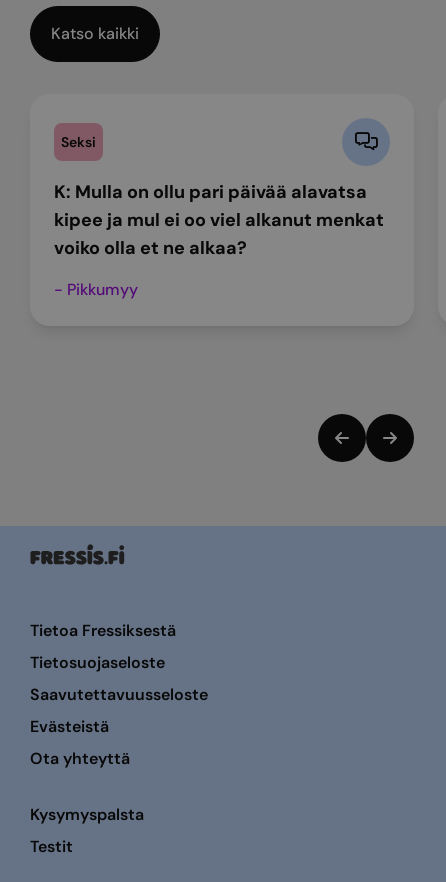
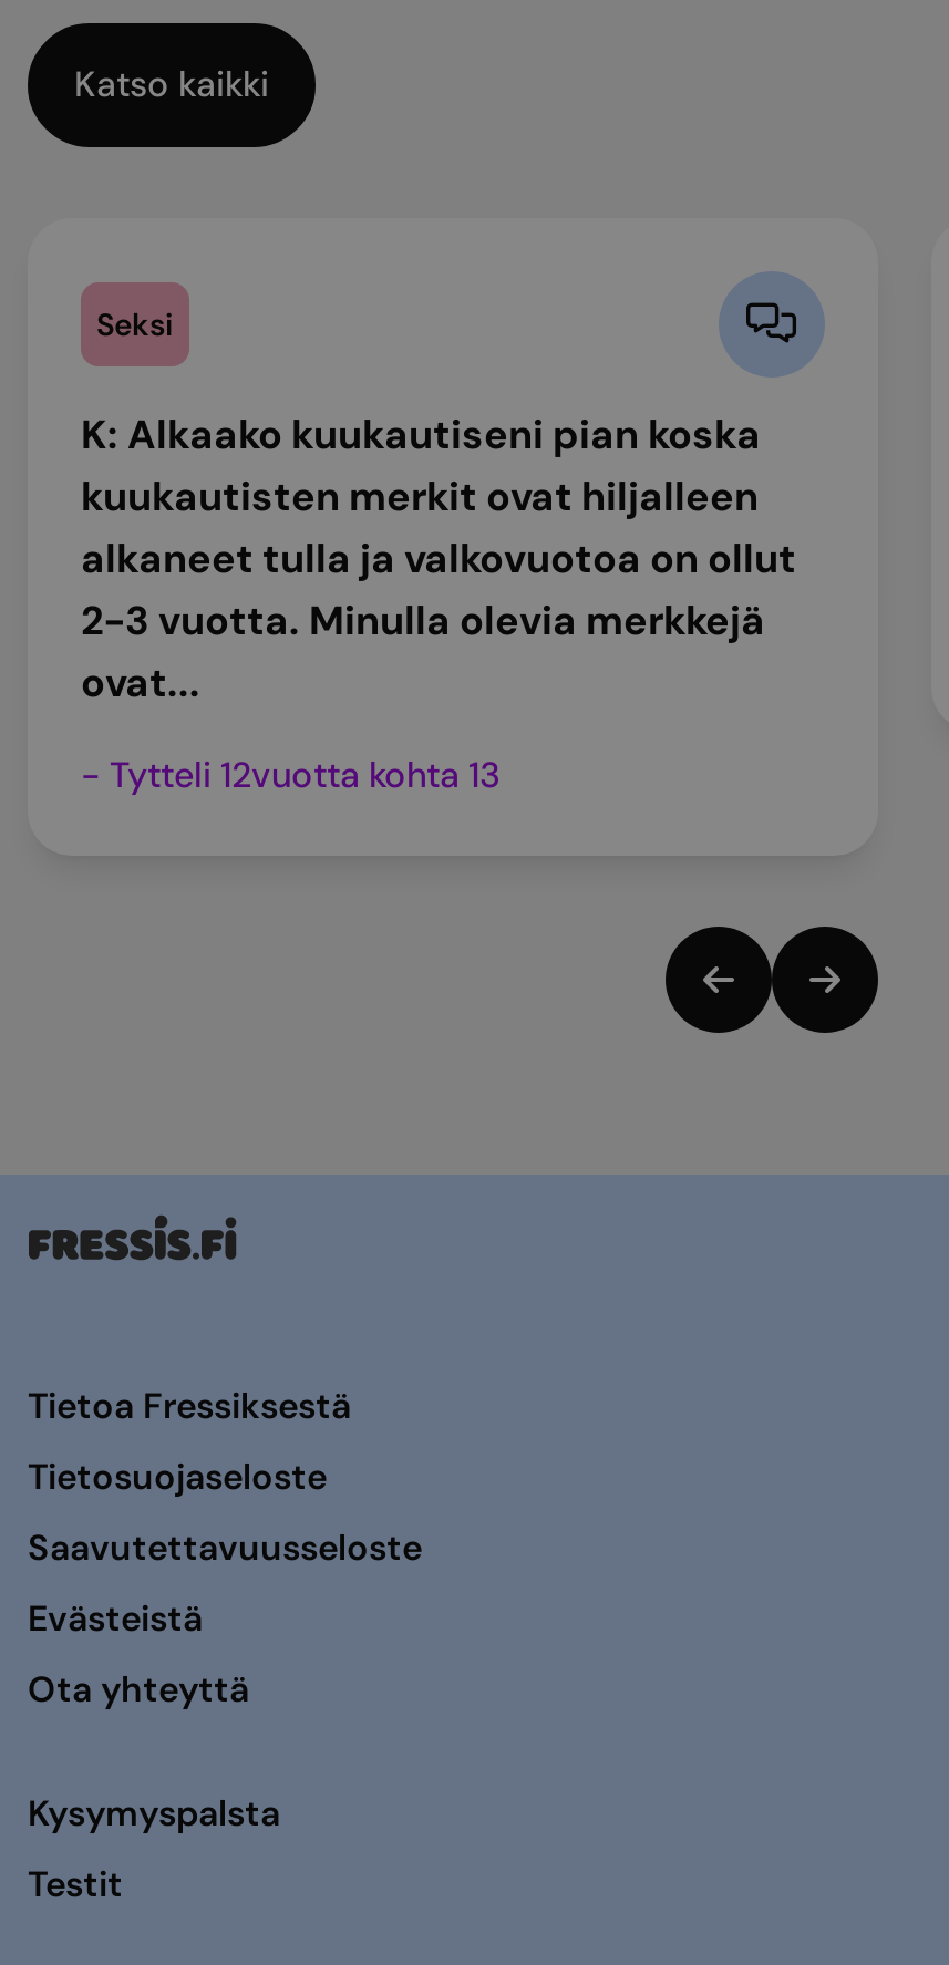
[54,180,384,260] K: Mulla on ollu pari päivää alavatsa | kipee ja mul ei oo viel alkanut menkat | voiko olla et ne alkaa? -> [81,408,796,710] K: Alkaako kuukautiseni pian koska | kuukautisten merkit ovat hiljalleen | alkaneet tulla ja valkovuotoa on ollut | 2-3 vuotta. Minulla olevia merkkejä | ovat...
[54,279,138,300] - Pikkumyy -> [81,752,502,798] - Tytteli 12vuotta kohta 13

